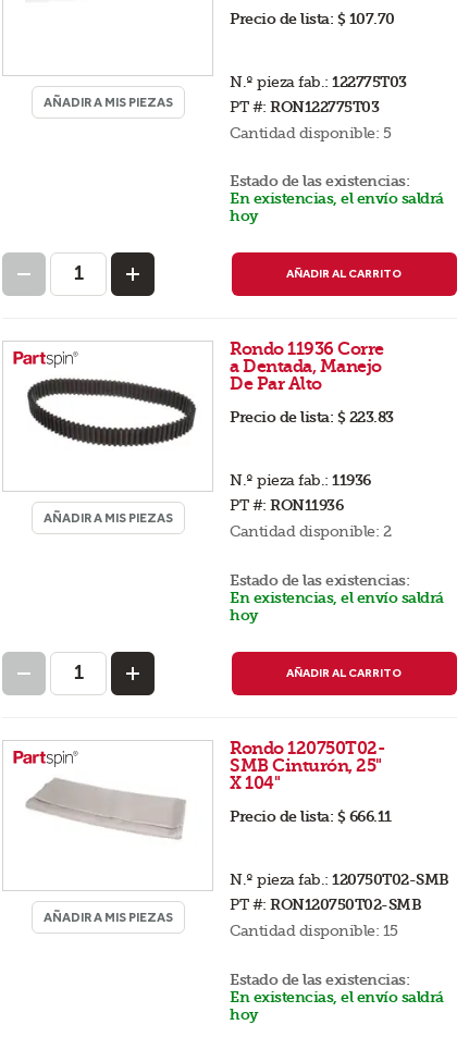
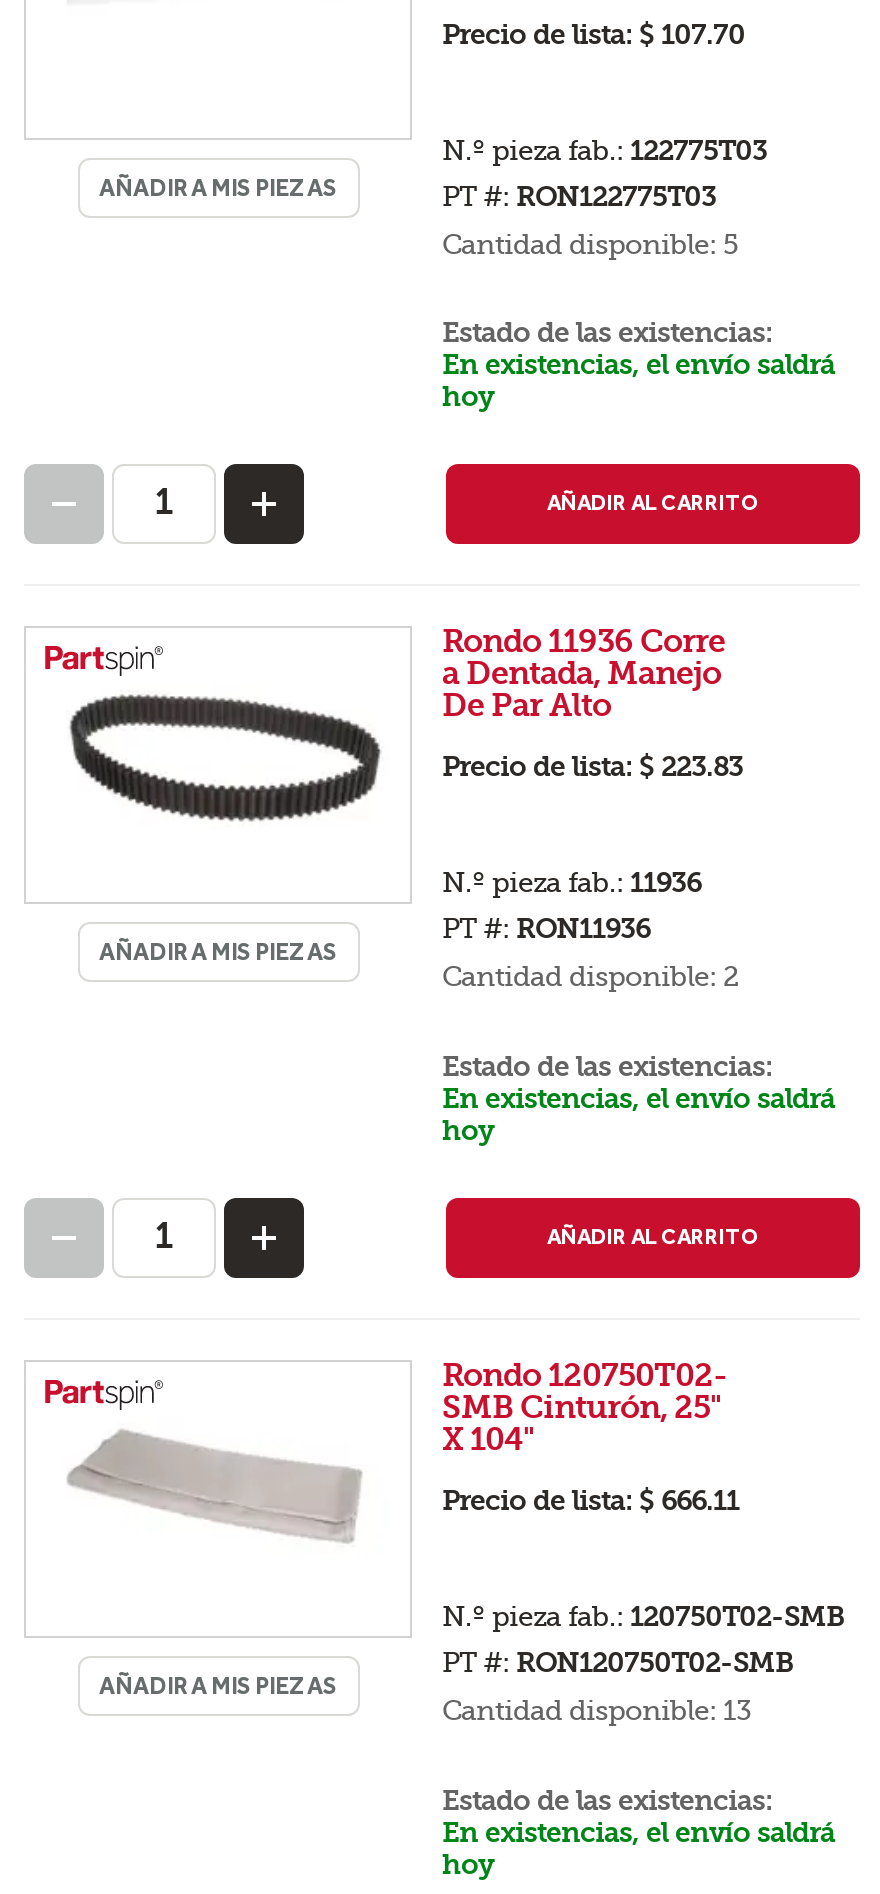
[230,922,398,939] Cantidad disponible: 15 -> [442,1694,751,1726] Cantidad disponible: 13

